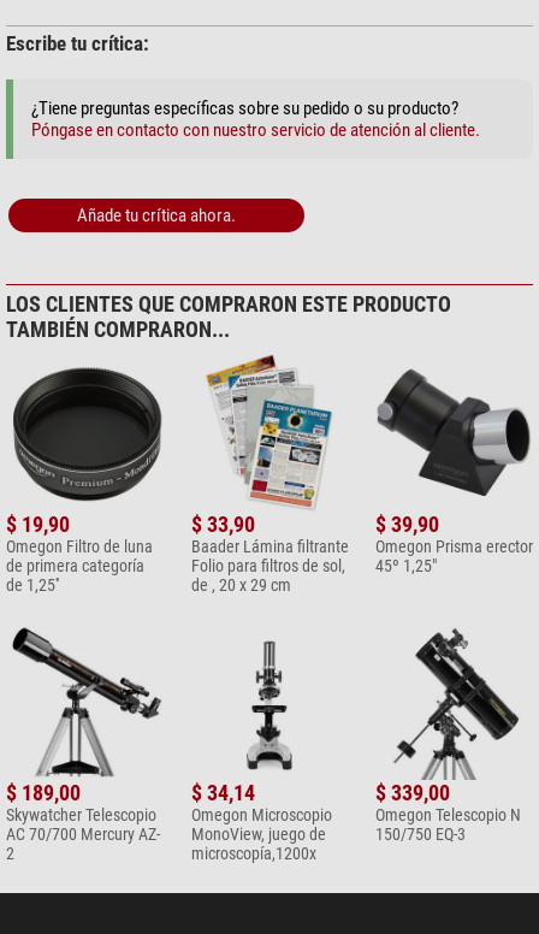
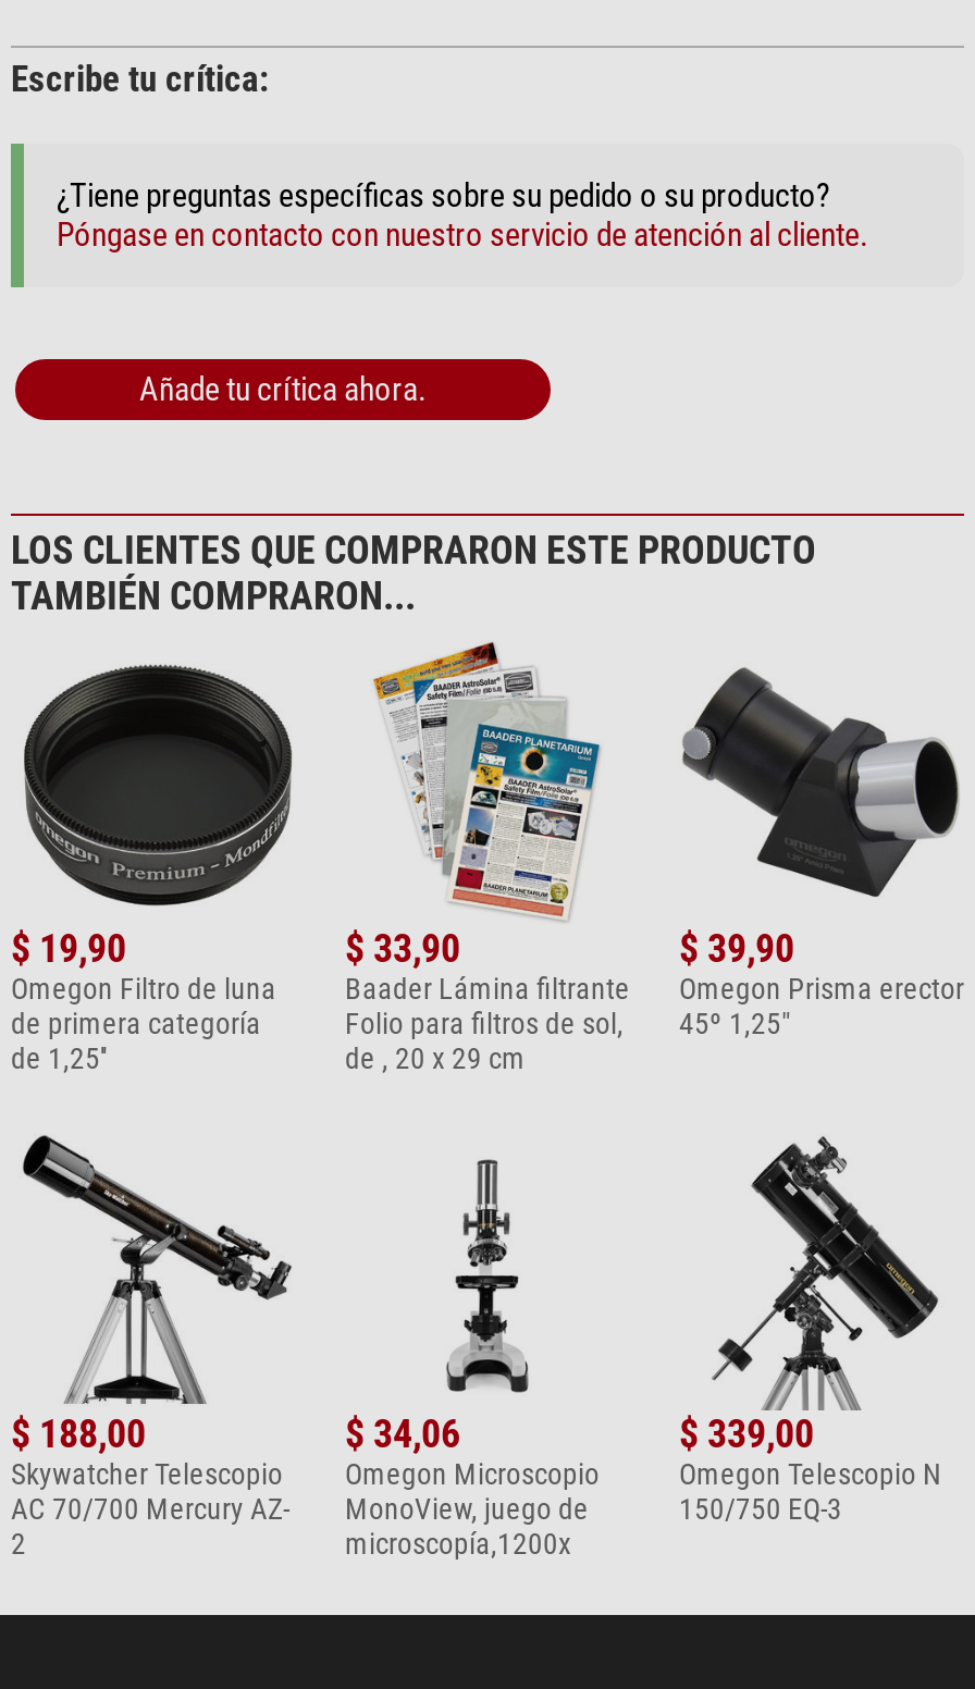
[6,780,81,805] $ 189,00 -> [11,1410,146,1456] $ 188,00
[191,780,254,805] $ 34,14 -> [345,1410,460,1456] $ 34,06

